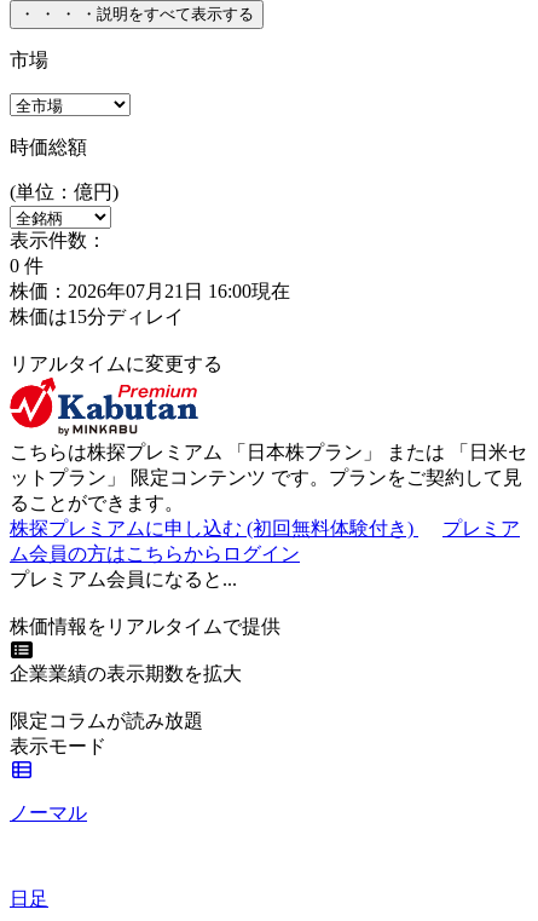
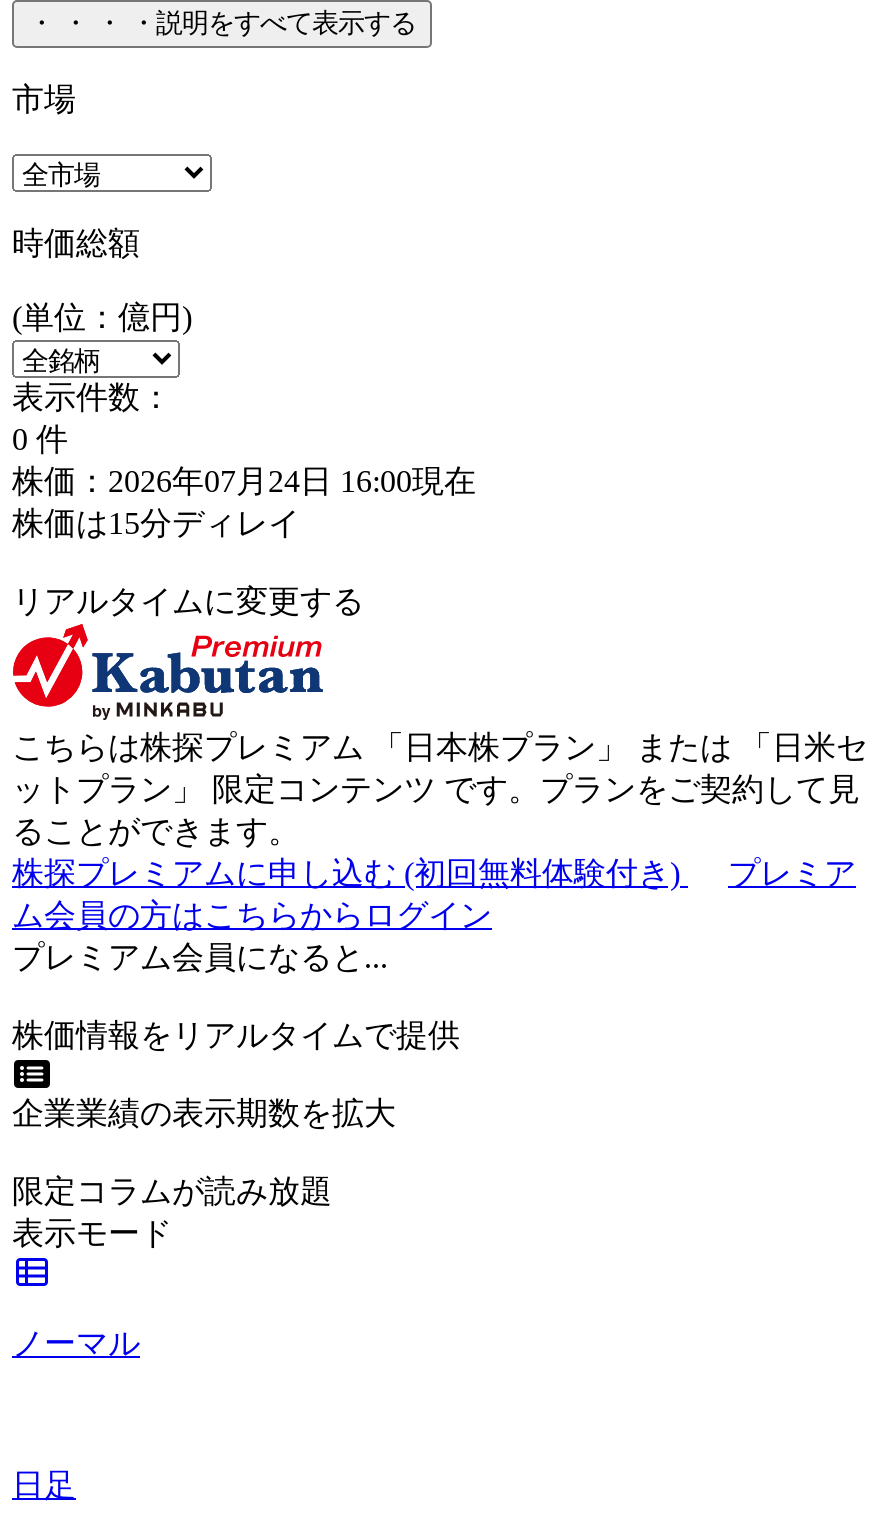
[10,281,290,301] 株価：2026年07月21日 16:00現在 -> [12,464,476,498] 株価：2026年07月24日 16:00現在

